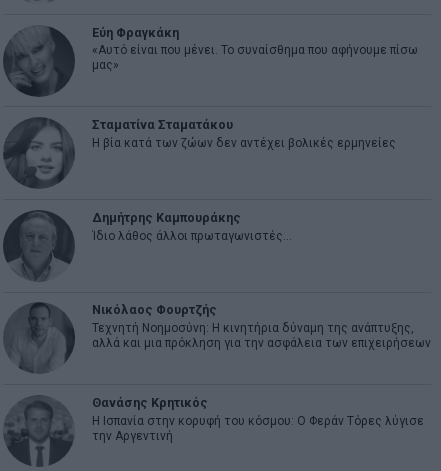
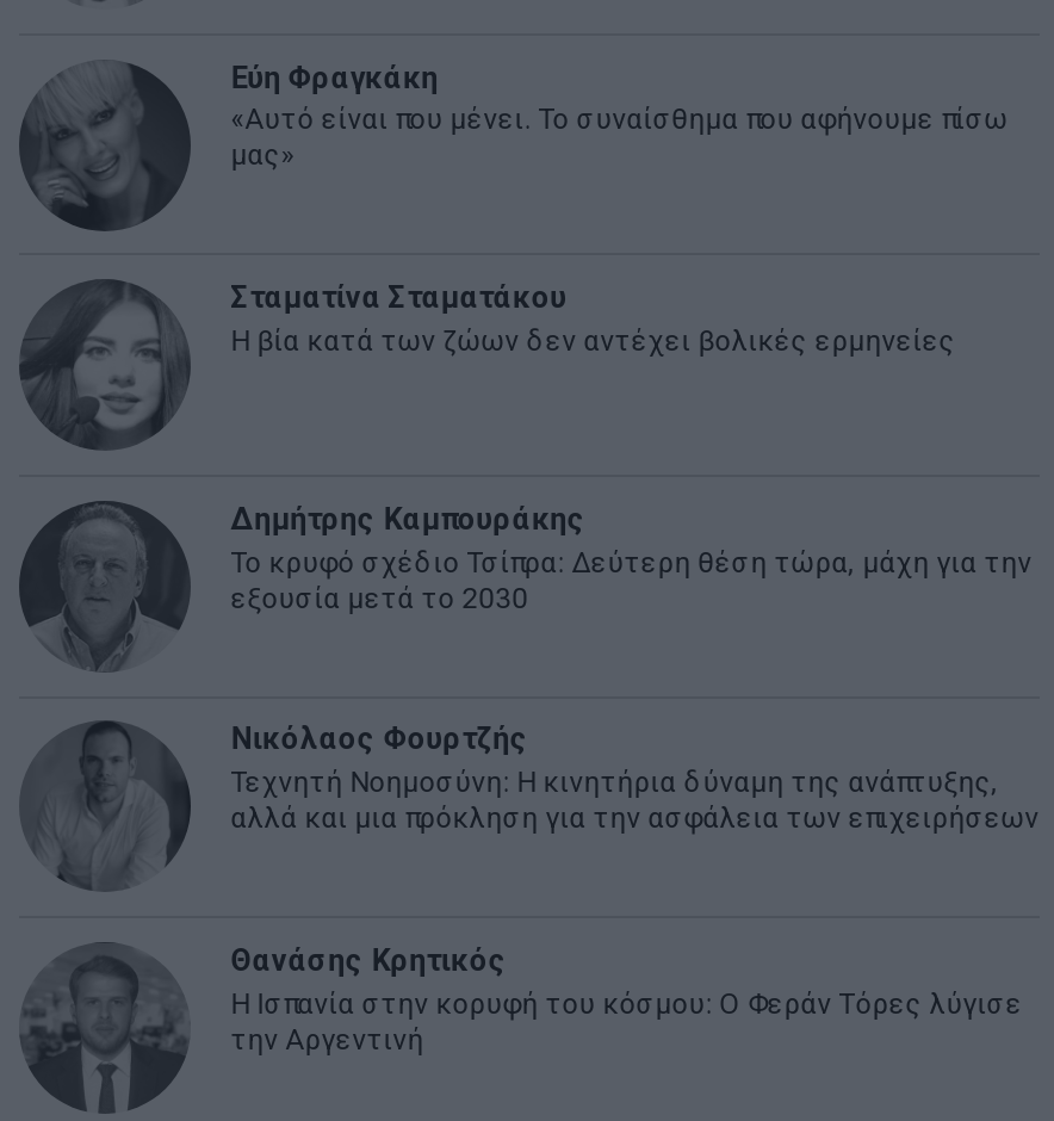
[92,228,292,242] Ίδιο λάθος άλλοι πρωταγωνιστές… -> [231,545,1032,614] Το κρυφό σχέδιο Τσίπρα: Δεύτερη θέση τώρα, μάχη για την | εξουσία μετά το 2030

